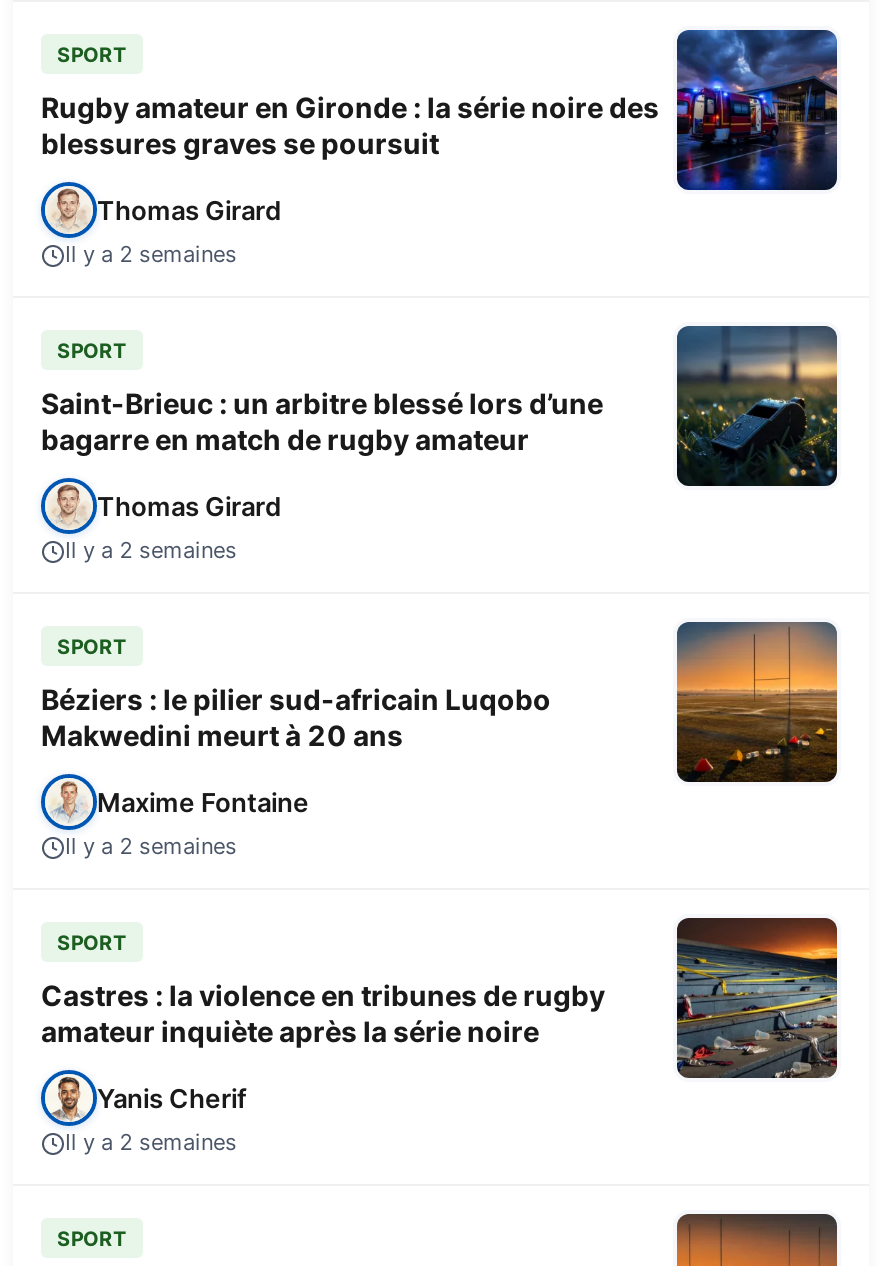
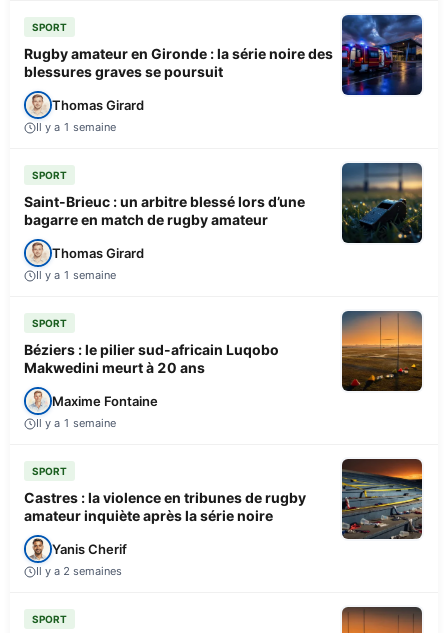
[65,240,237,268] Il y a 2 semaines -> [36,120,116,134] Il y a 1 semaine
[65,536,237,564] Il y a 2 semaines -> [36,268,116,282] Il y a 1 semaine
[65,832,237,860] Il y a 2 semaines -> [36,416,116,430] Il y a 1 semaine

